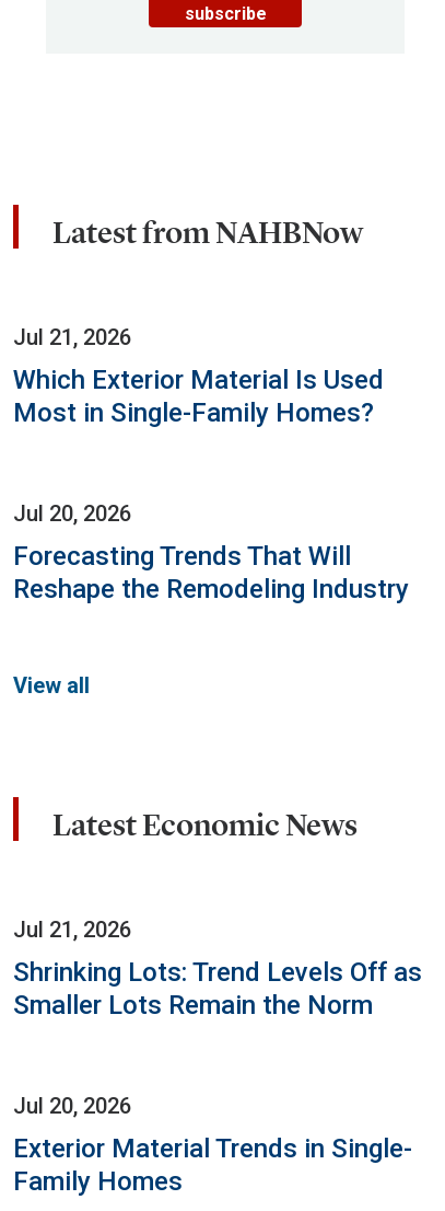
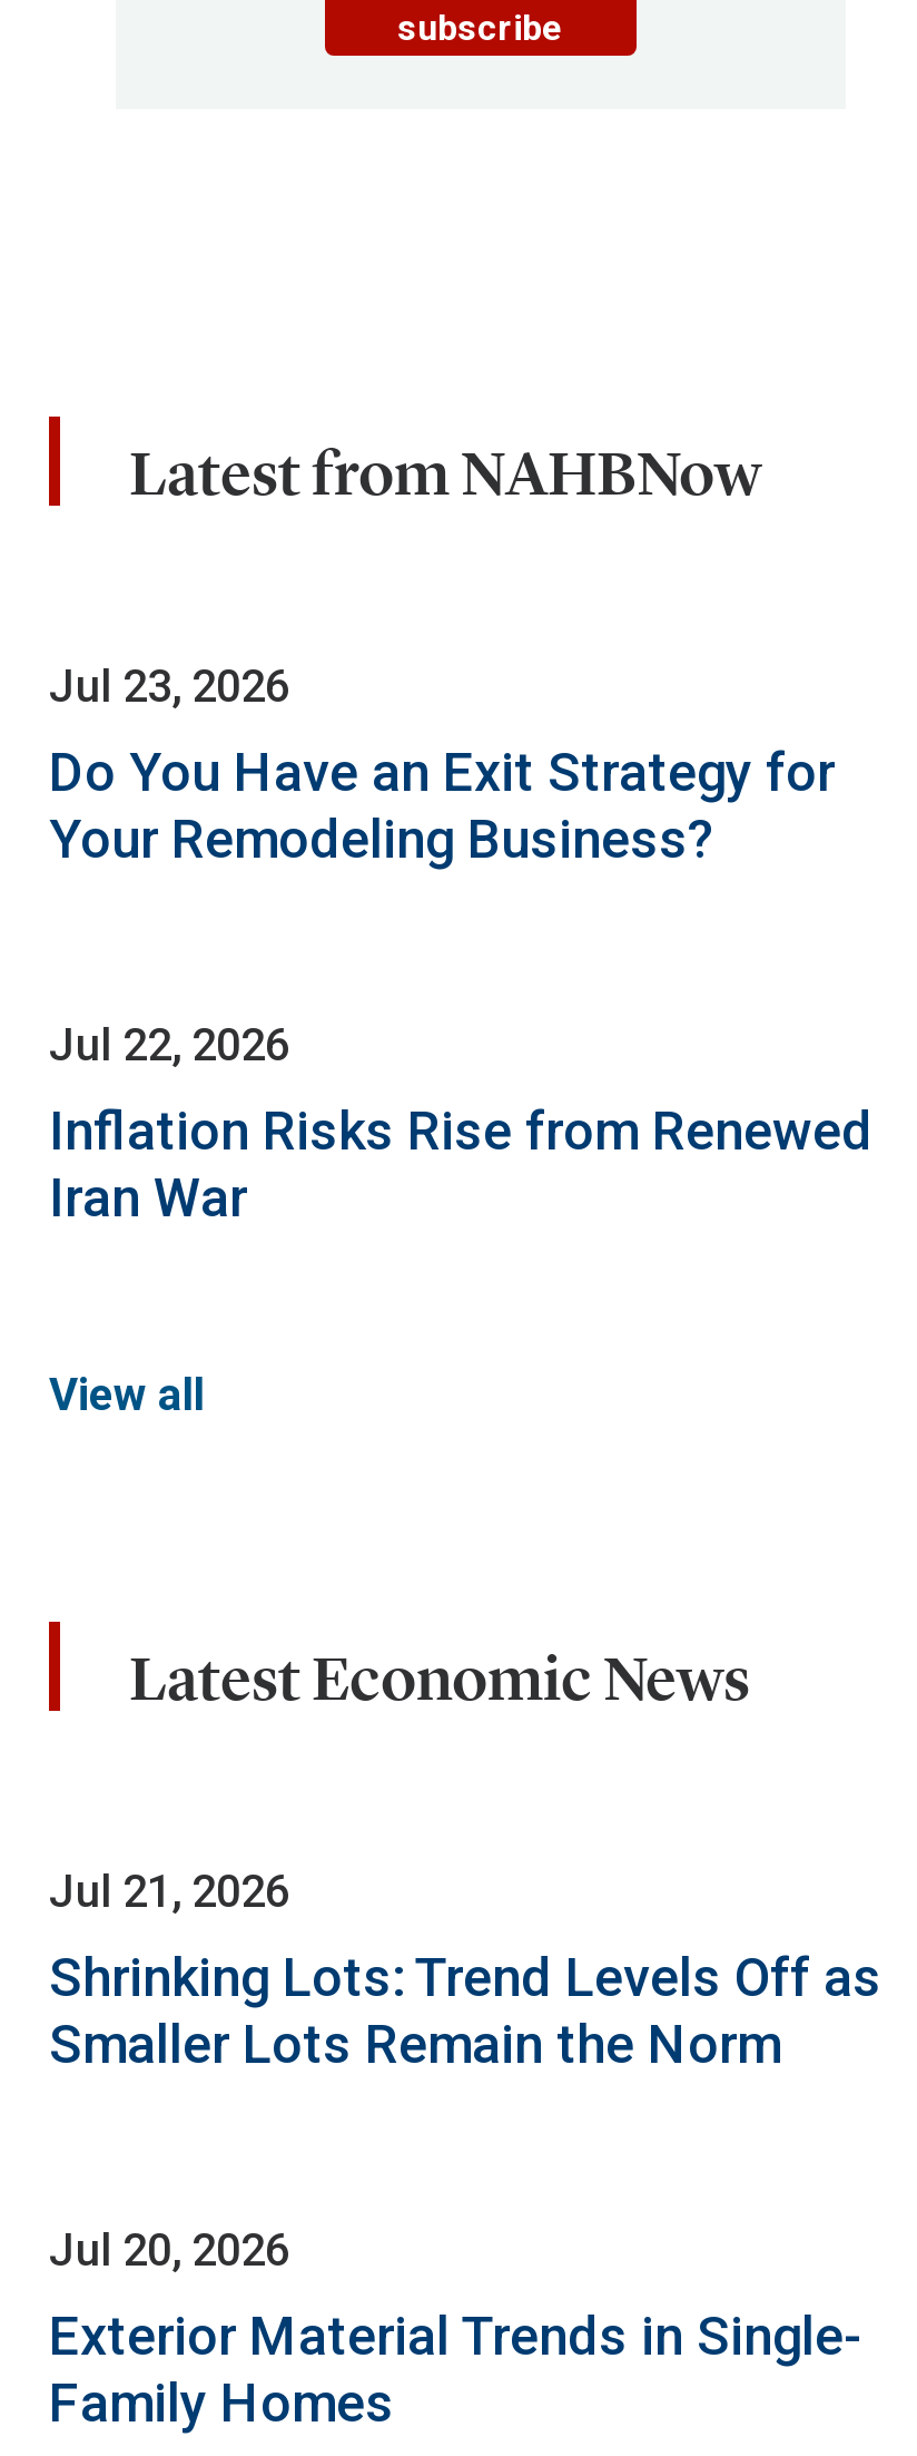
[13,324,131,350] Jul 21, 2026 -> [49,658,289,712] Jul 23, 2026
[13,364,384,428] Which Exterior Material Is Used | Most in Single-Family Homes? -> [49,741,835,870] Do You Have an Exit Strategy for | Your Remodeling Business?
[13,500,131,526] Jul 20, 2026 -> [49,1017,289,1070] Jul 22, 2026
[13,540,409,604] Forecasting Trends That Will | Reshape the Remodeling Industry -> [49,1099,872,1229] Inflation Risks Rise from Renewed | Iran War

